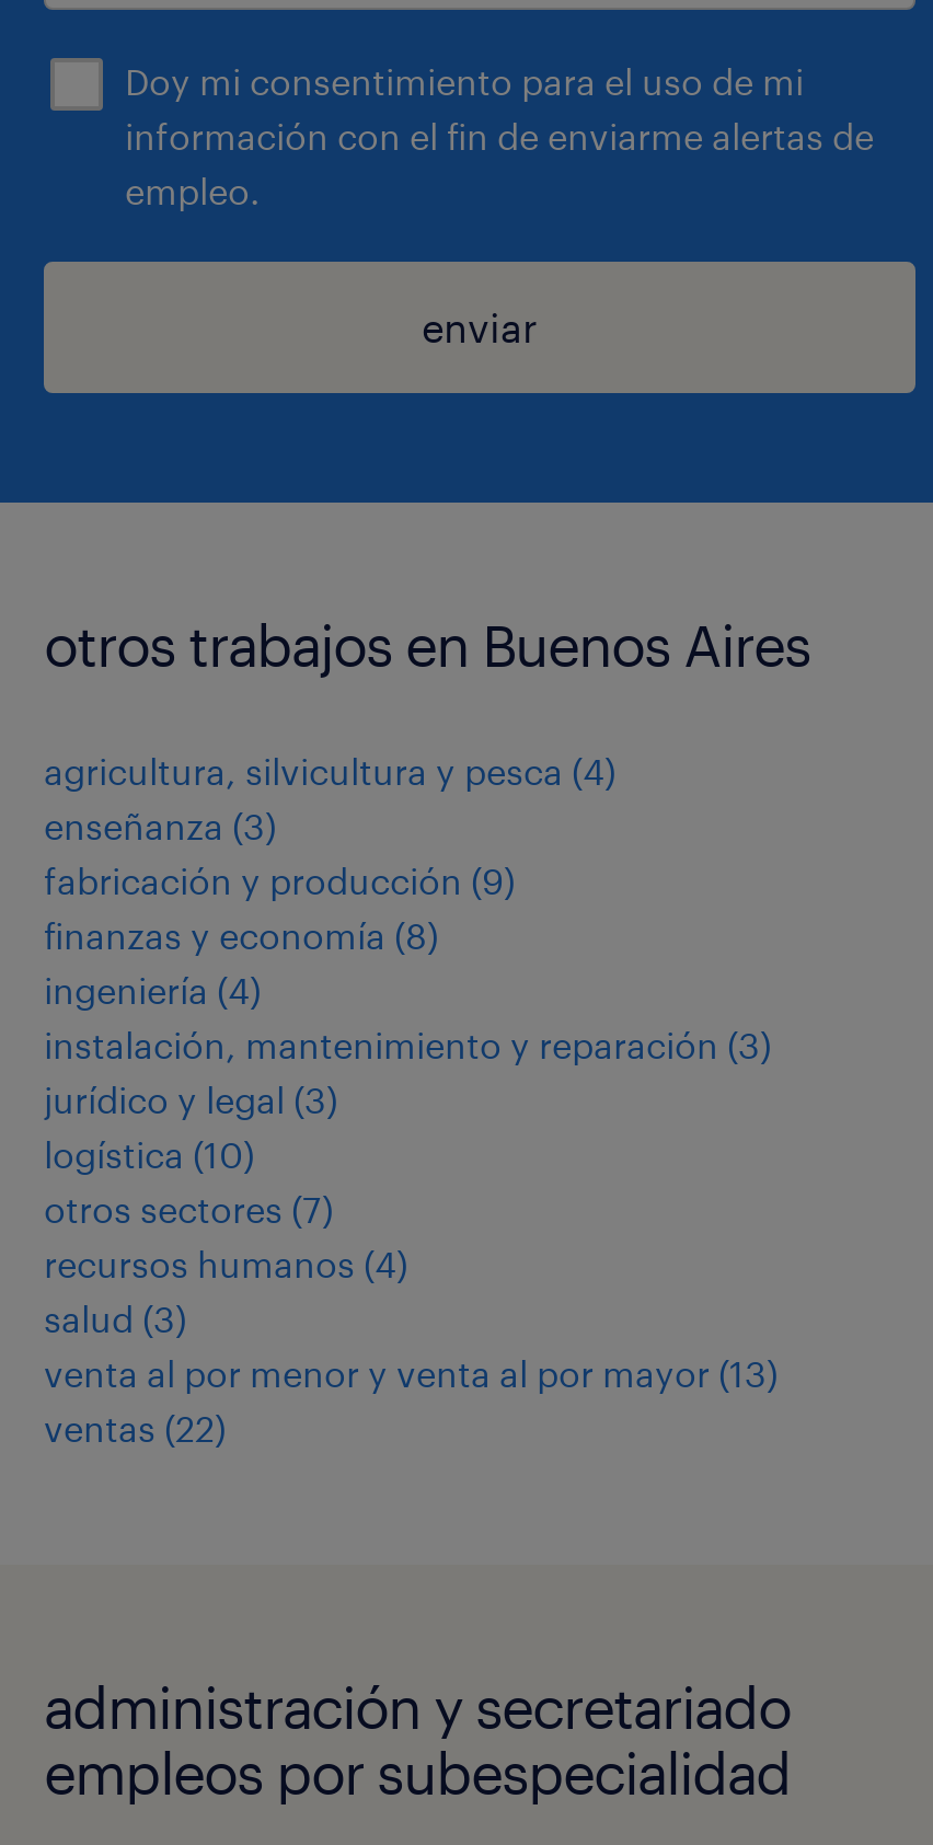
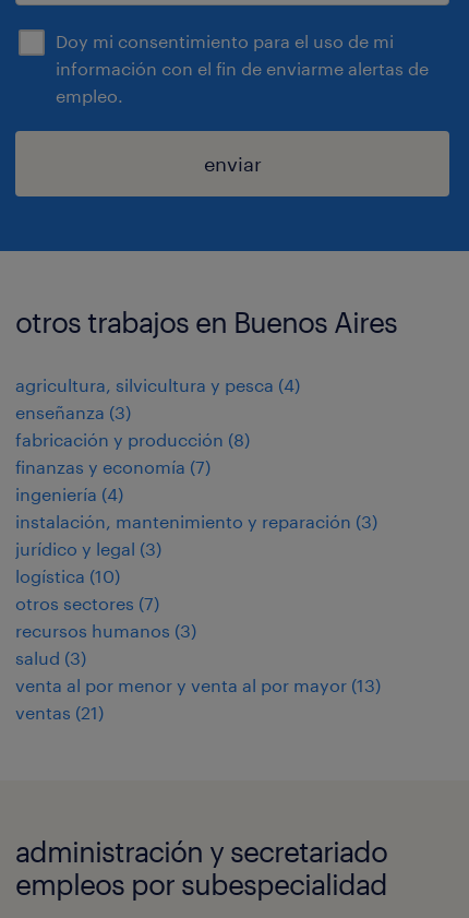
[44,860,515,901] fabricación y producción (9) -> [15,429,250,450] fabricación y producción (8)
[44,914,438,956] finanzas y economía (8) -> [15,456,211,477] finanzas y economía (7)
[44,1243,407,1284] recursos humanos (4) -> [15,620,196,641] recursos humanos (3)
[44,1407,226,1449] ventas (22) -> [15,702,104,723] ventas (21)

